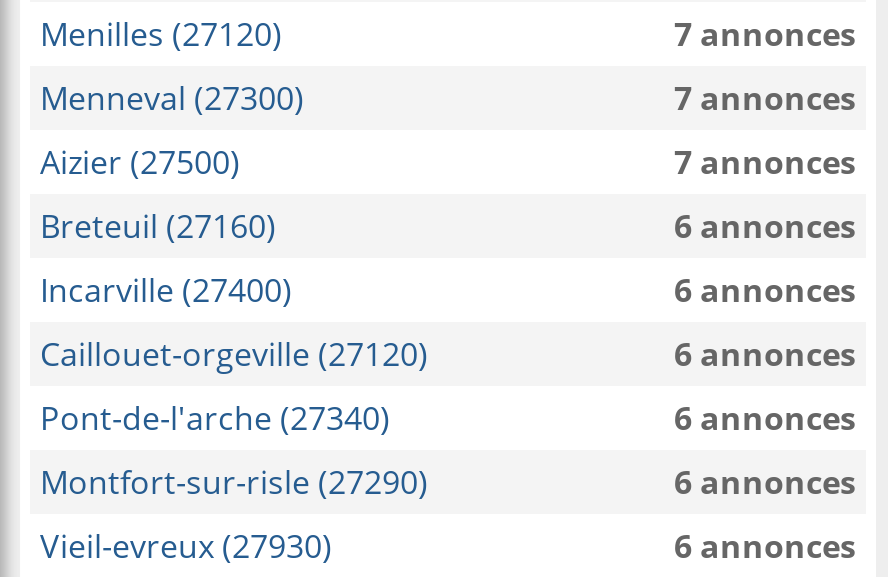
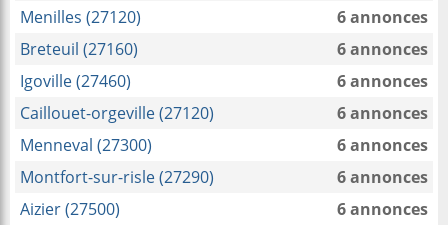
[40,12,856,184] 7 annonces | Menneval (27300) | 7 annonces | Aizier (27500) | 7 annonces -> [337,6,428,28] 6 annonces
[40,268,292,312] Incarville (27400) -> [20,70,131,92] Igoville (27460)
[40,396,390,440] Pont-de-l'arche (27340) -> [20,134,152,156] Menneval (27300)
[40,524,332,568] Vieil-evreux (27930) -> [20,198,120,220] Aizier (27500)

